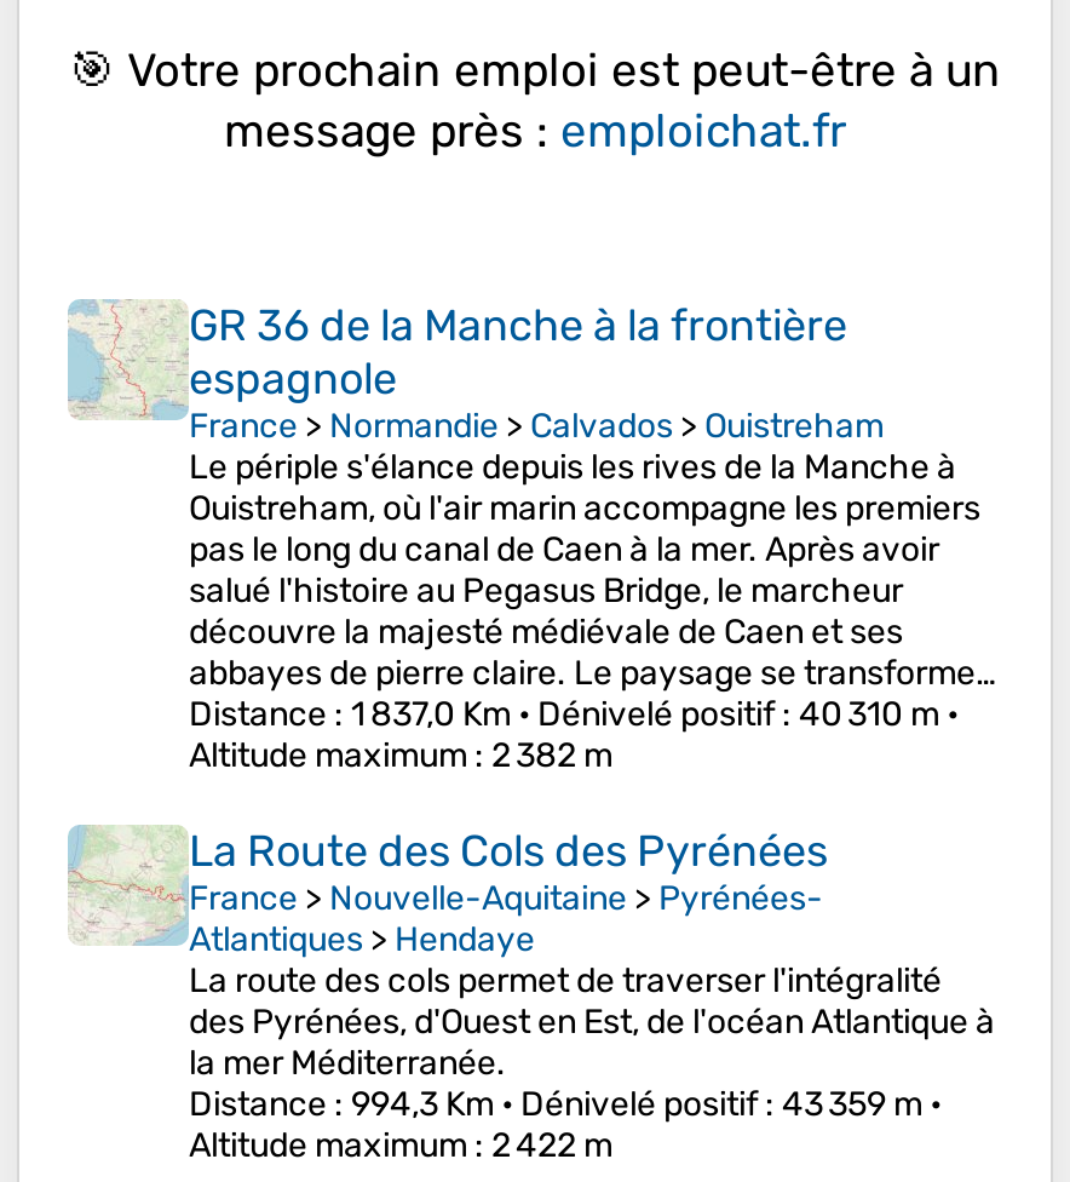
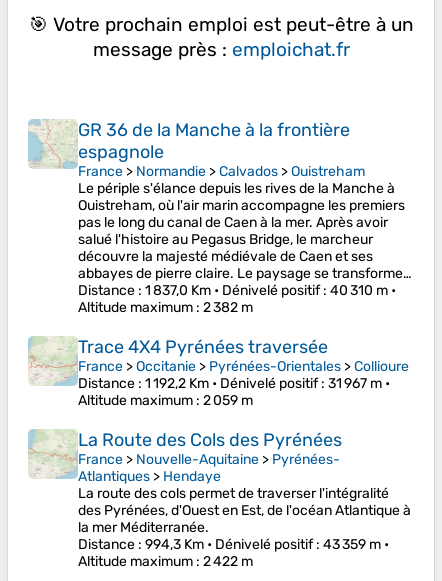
none -> [78,336,409,409] Trace 4X4 Pyrénées traversée | France > Occitanie > Pyrénées-Orientales > Collioure | Distance: 1 192,2 Km • Dénivelé positif: 31 967 m • | Altitude maximum: 2 059 m

